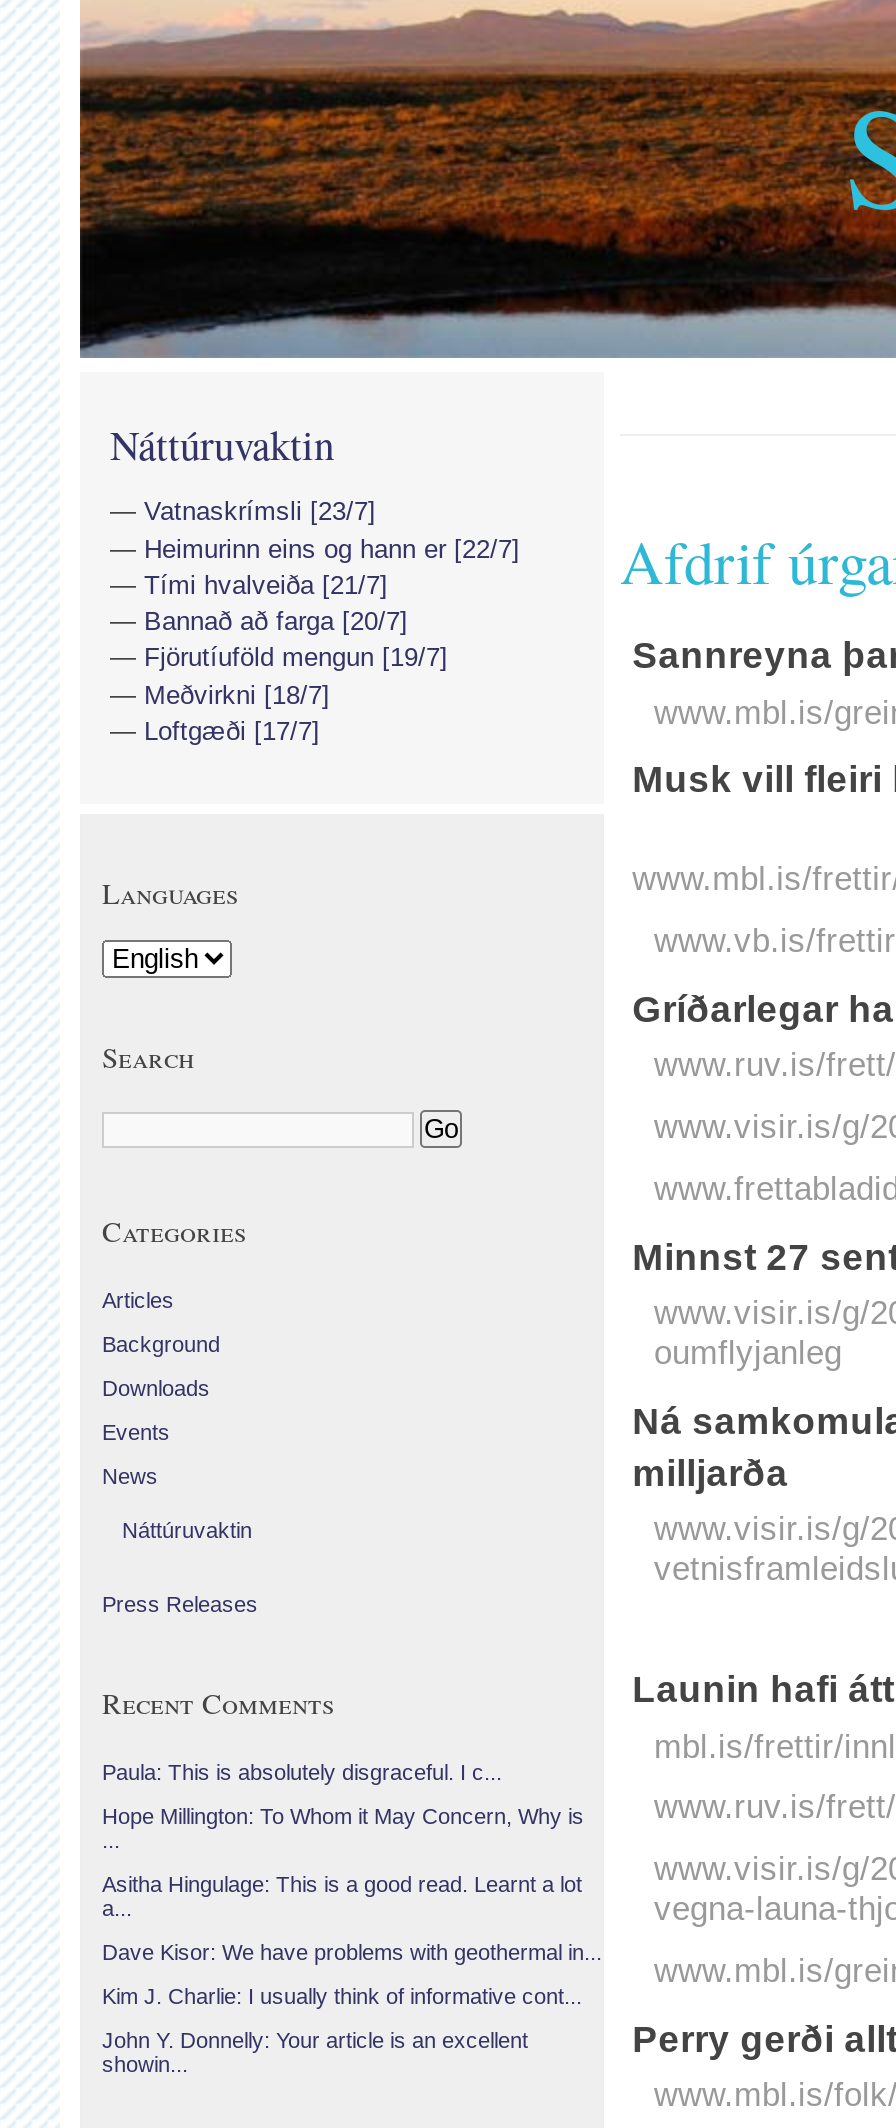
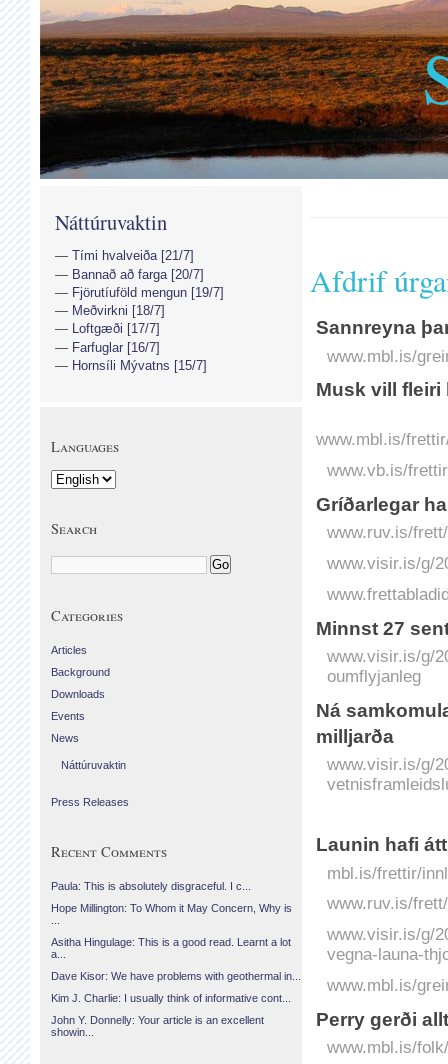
[144,497,520,563] Vatnaskrímsli [23/7] | Heimurinn eins og hann er [22/7] -> none
moved [144,570,448,746] -> [72,248,224,336]: Tími hvalveiða [21/7] | Bannað að farga [20/7] | Fjörutíuföld mengun [19/7] | Meðvirkni [18/7] | Loftgæði [17/7]
none -> [72,340,207,373] Farfuglar [16/7] | Hornsíli Mývatns [15/7]

